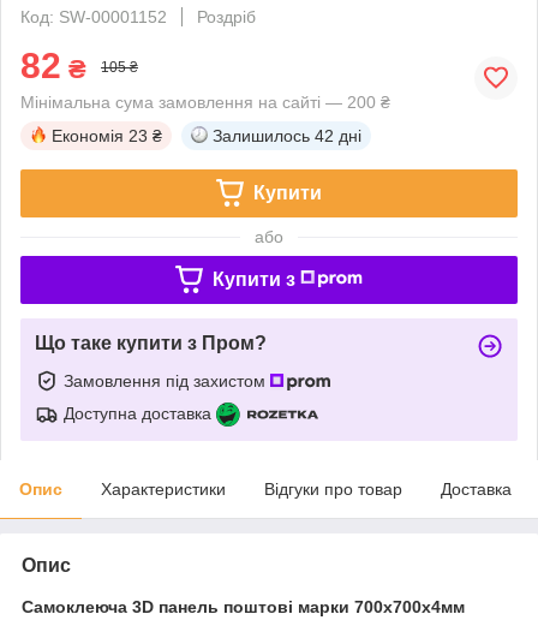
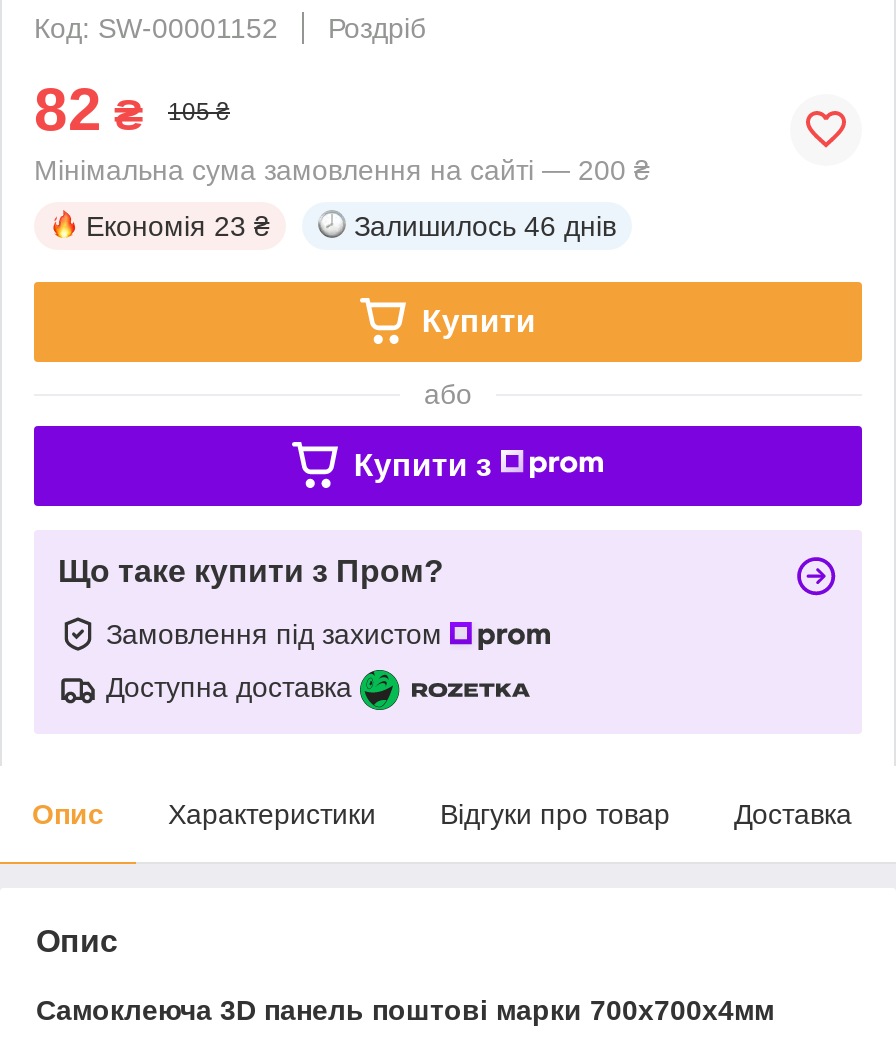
[213,126,361,145] Залишилось 42 дні -> [354,210,616,242] Залишилось 46 днів

